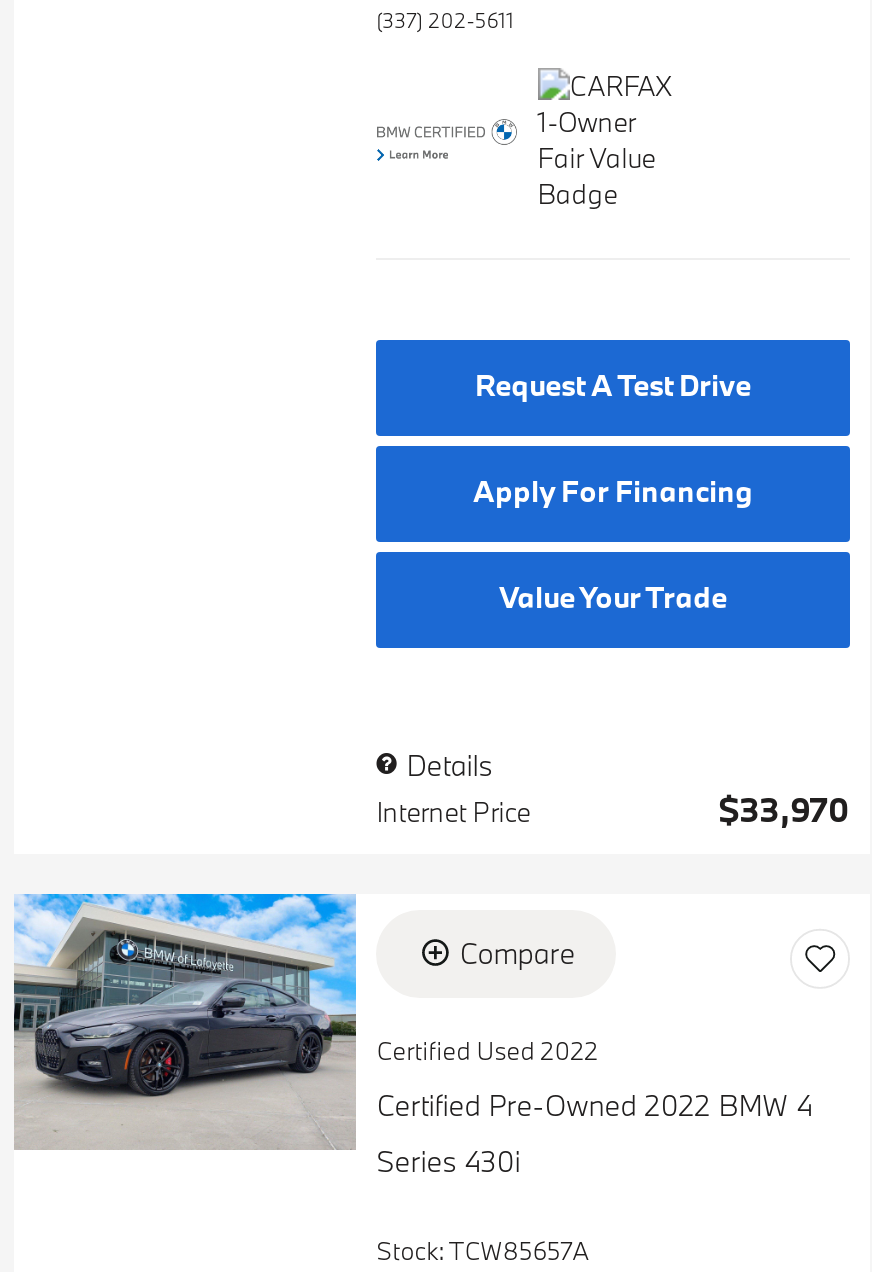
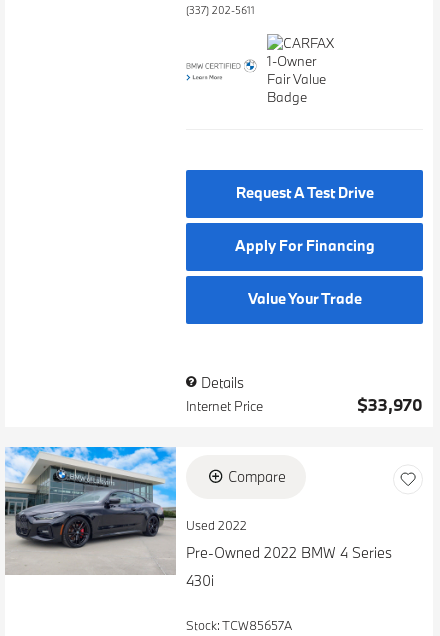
[376,1033,598,1065] Certified Used 2022 -> [186,517,247,533] Used 2022
[376,1085,812,1123] Certified Pre-Owned 2022 BMW 4 -> [186,543,392,562] Pre-Owned 2022 BMW 4 Series
[376,1141,520,1179] Series 430i -> [186,571,214,590] 430i

